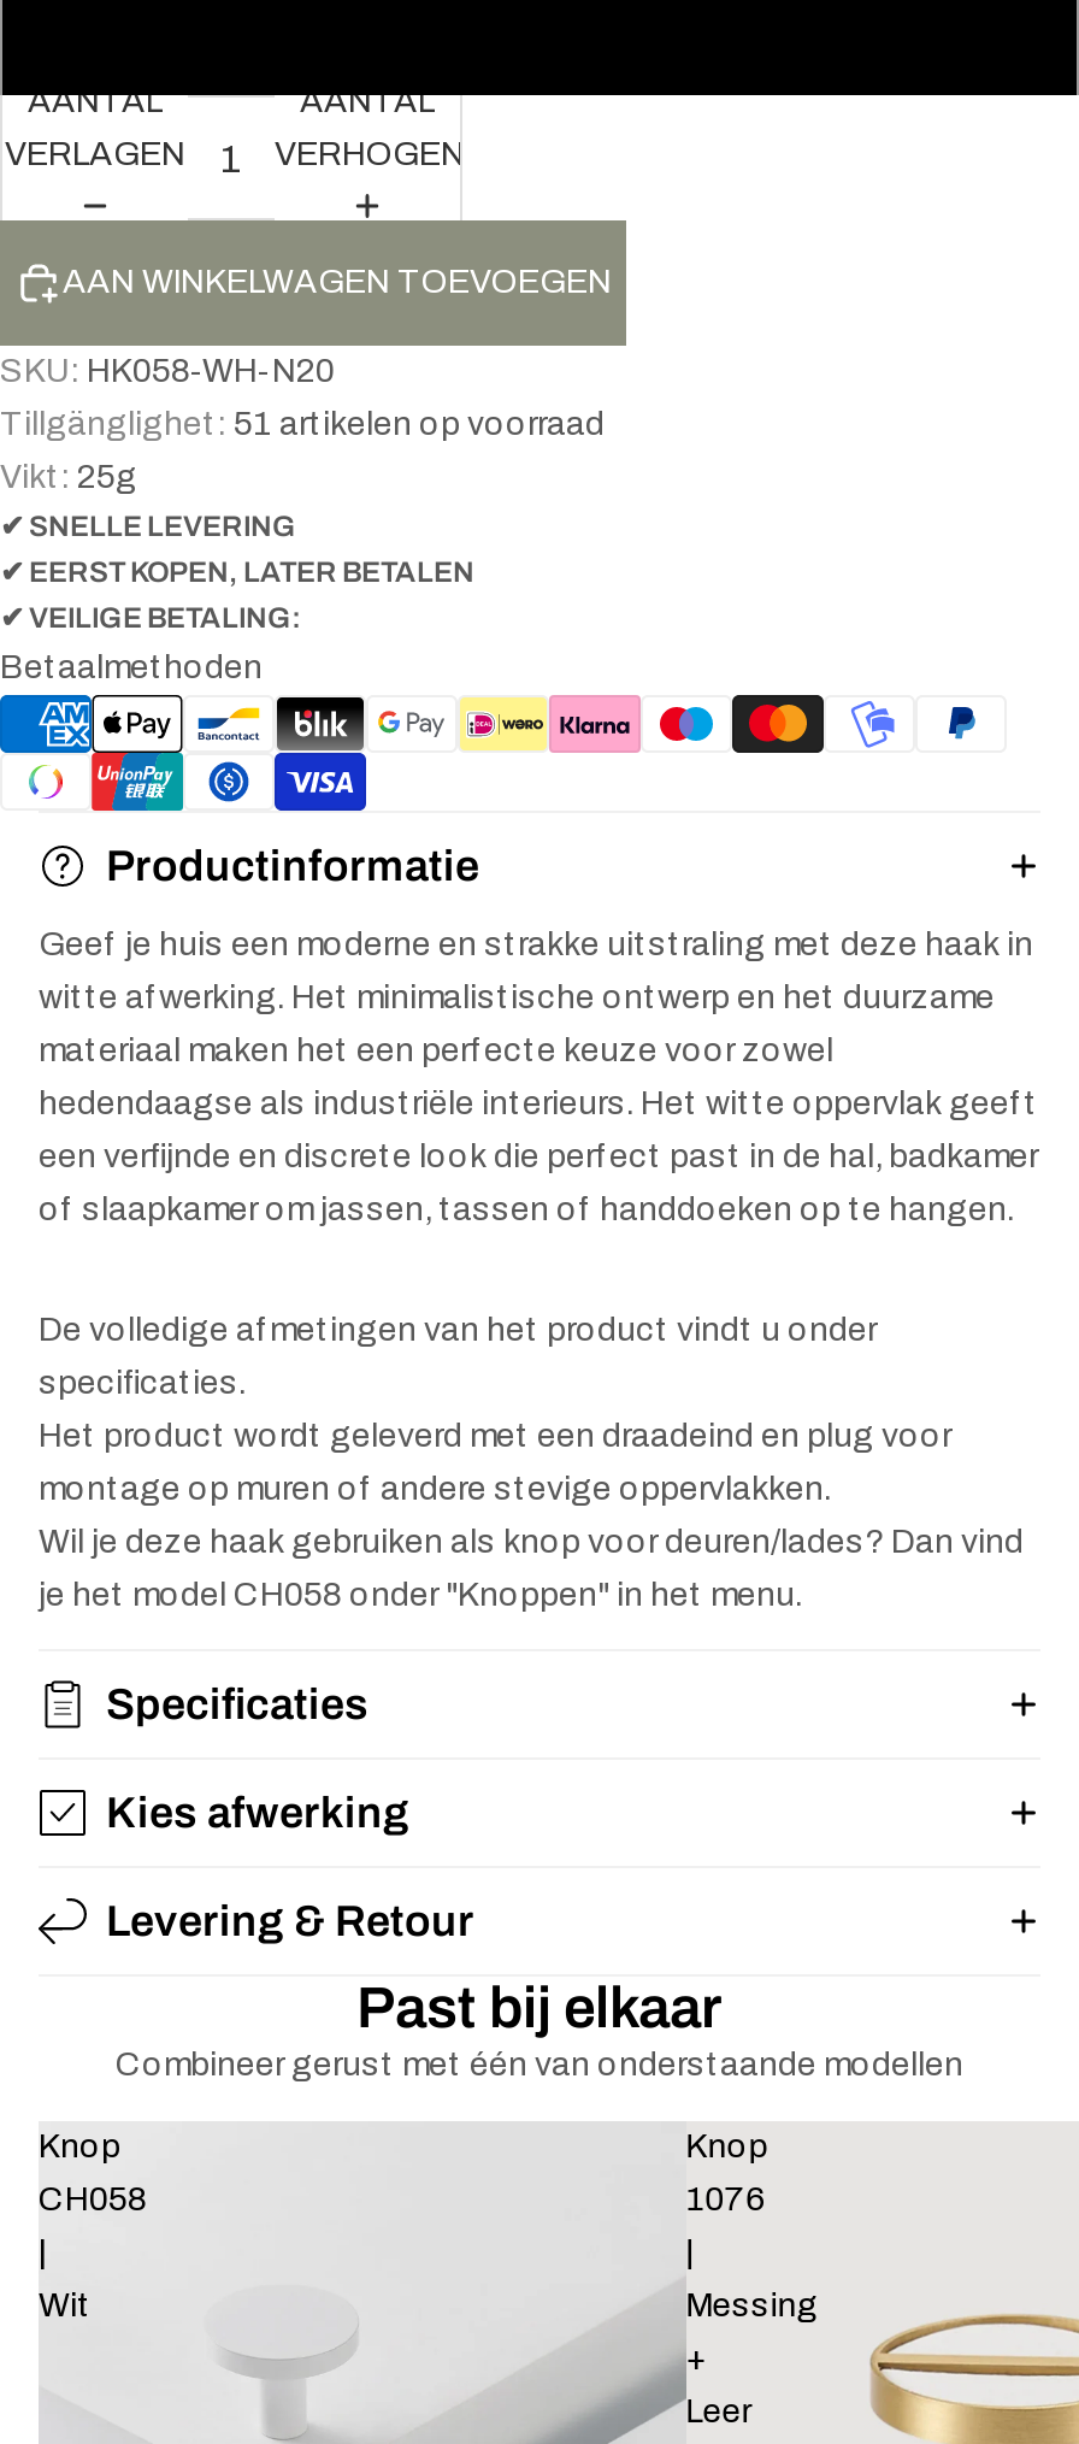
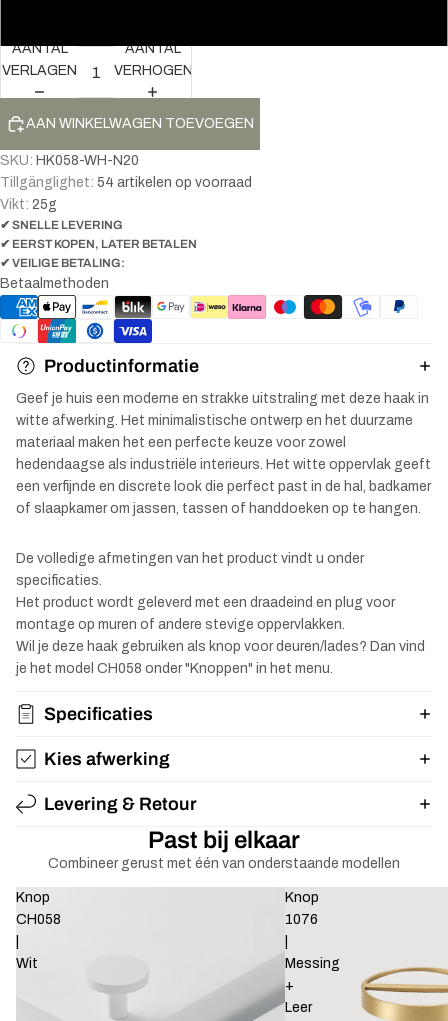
[0,406,605,442] Tillgänglighet: 51 artikelen op voorraad -> [0,175,252,190] Tillgänglighet: 54 artikelen op voorraad

